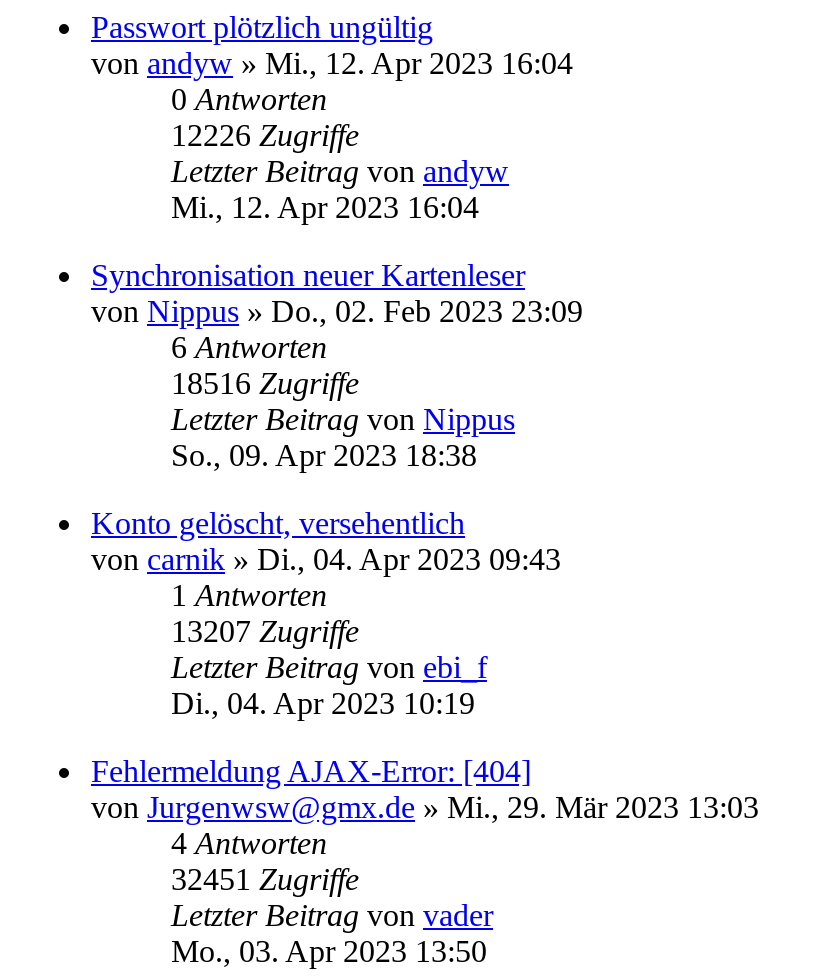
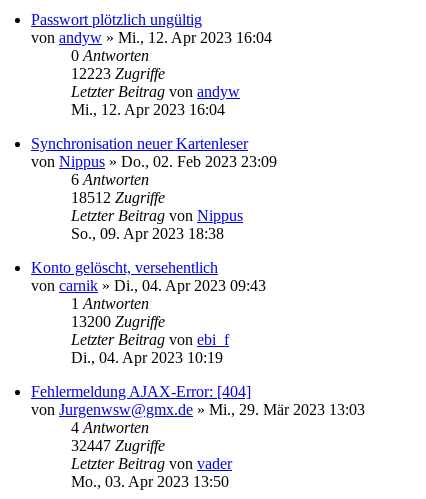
[171,118,359,152] 12226 Zugriffe -> [71,65,165,82] 12223 Zugriffe
[171,366,359,400] 18516 Zugriffe -> [71,189,165,206] 18512 Zugriffe
[171,614,359,648] 13207 Zugriffe -> [71,313,165,330] 13200 Zugriffe
[171,862,359,896] 32451 Zugriffe -> [71,437,165,454] 32447 Zugriffe

